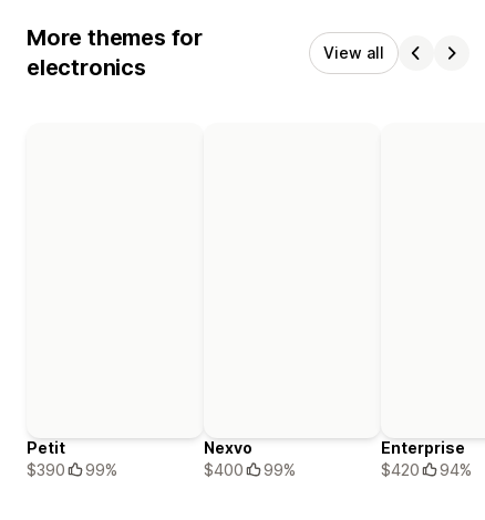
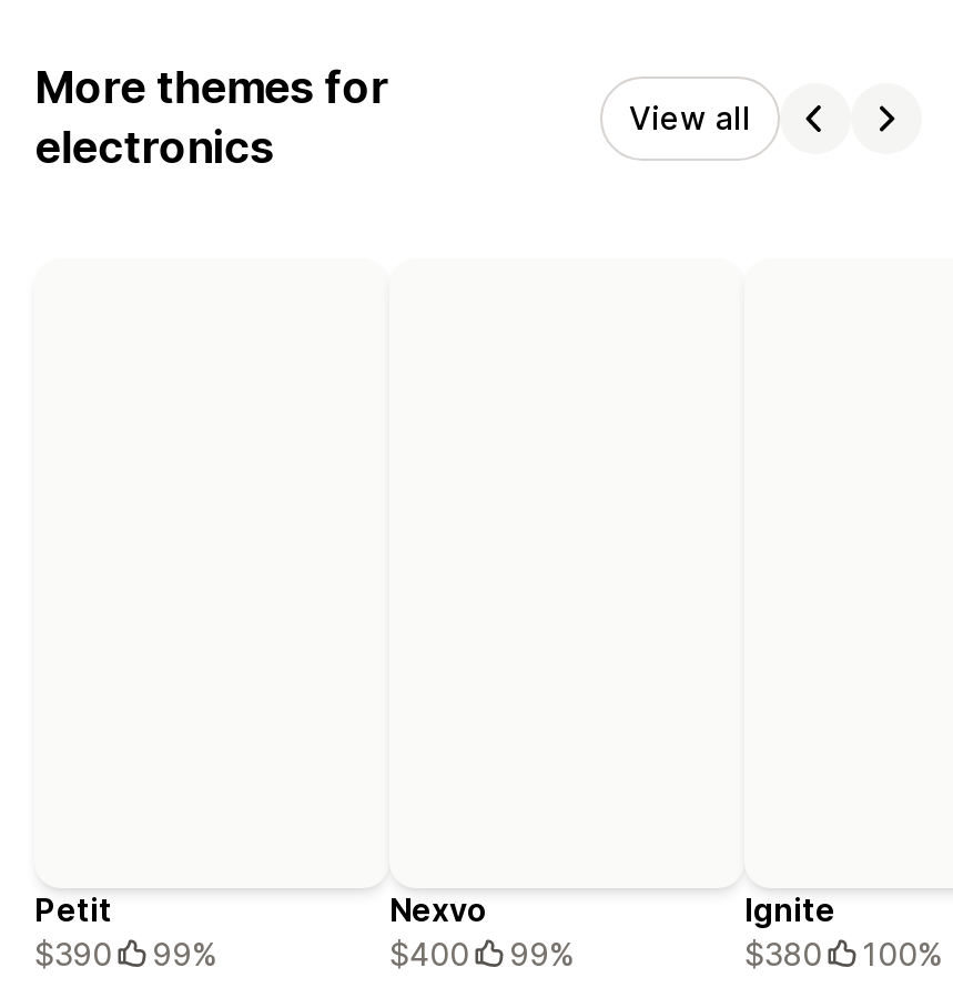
[381,438,472,479] Enterprise | $420 | 94% -> [744,891,942,973] Ignite | $380 | 100%

